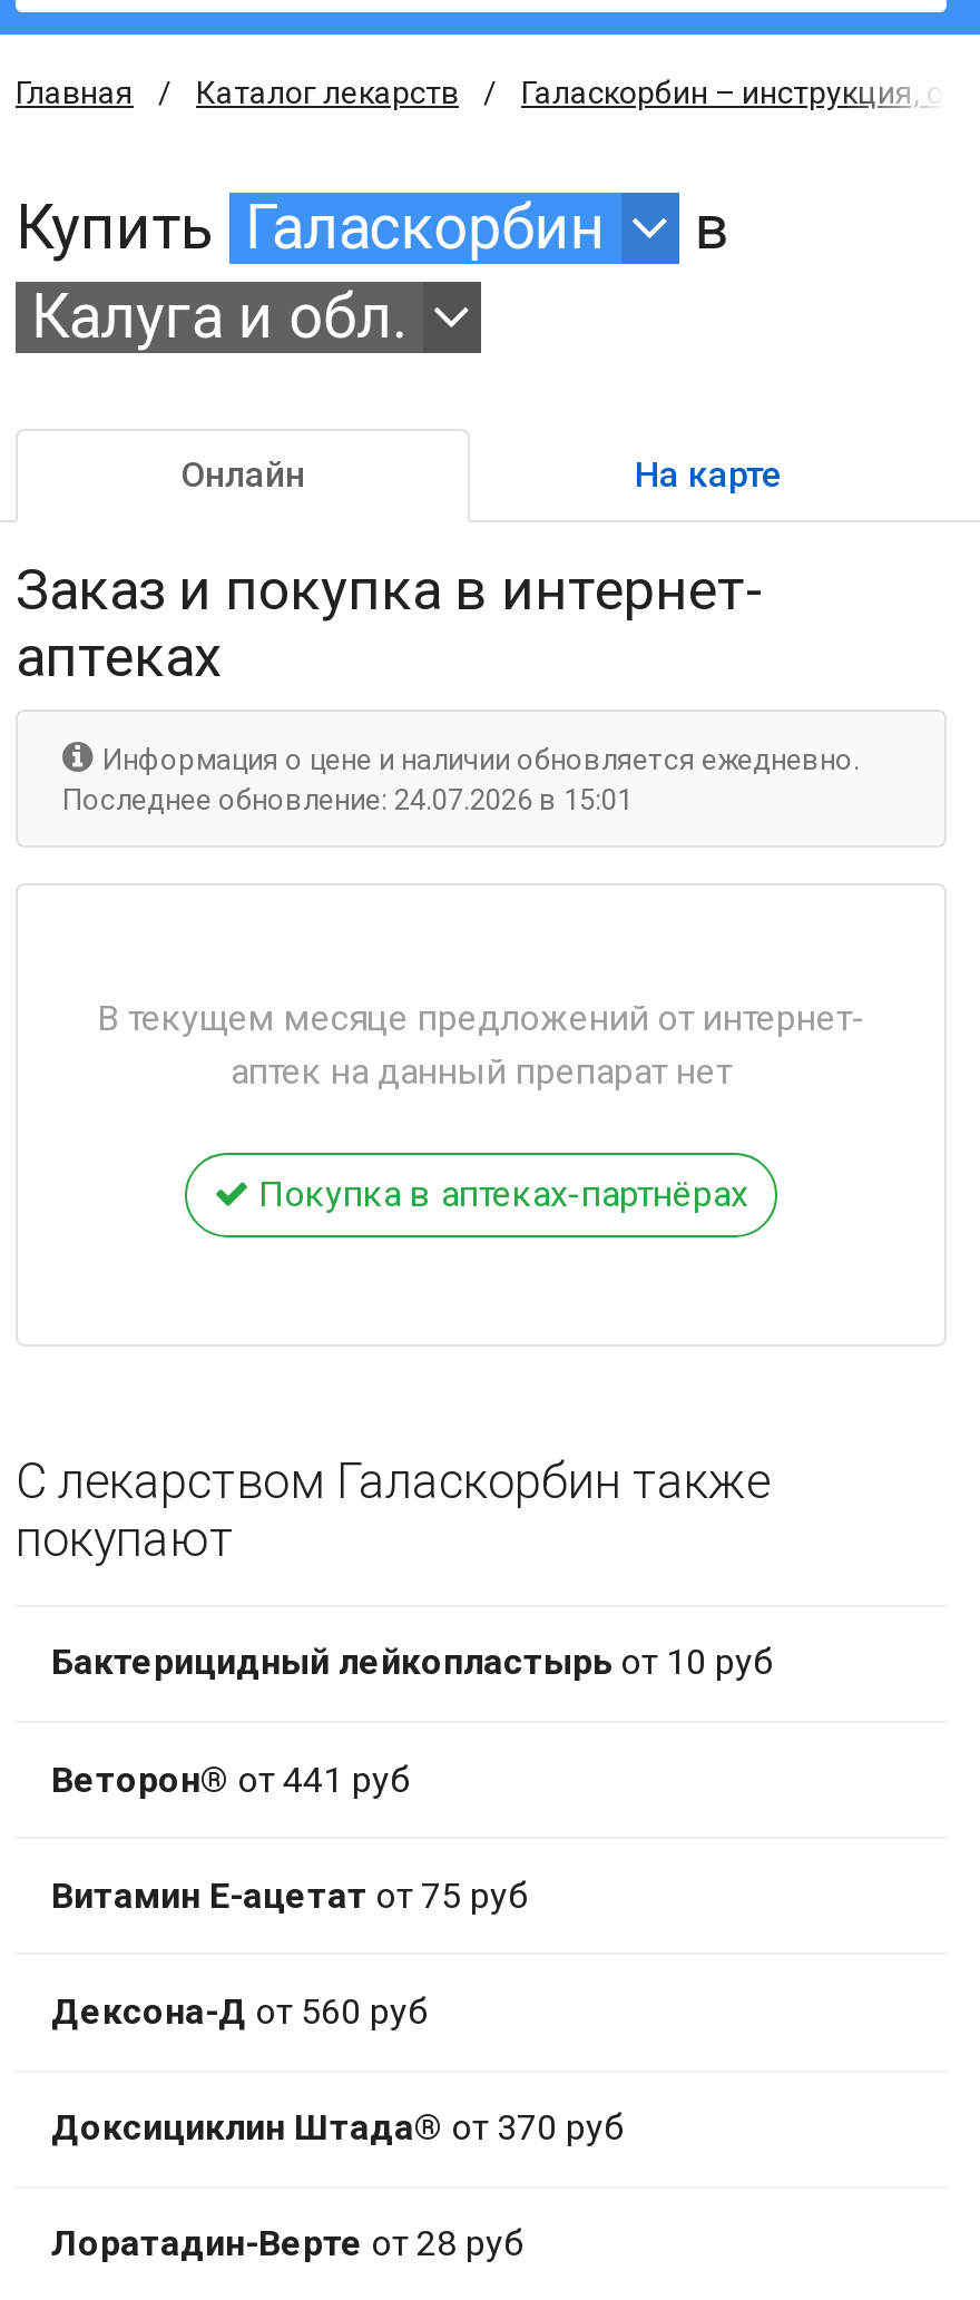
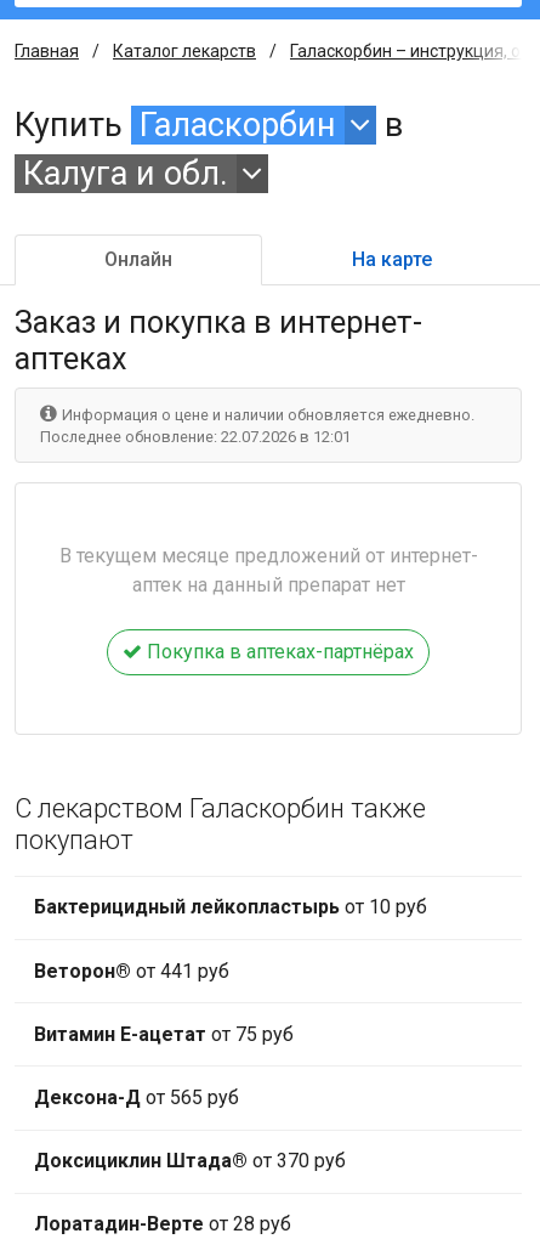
[62,783,633,816] Последнее обновление: 24.07.2026 в 15:01 -> [40,427,351,446] Последнее обновление: 22.07.2026 в 12:01
[51,1990,428,2033] Дексона-Д от 560 руб -> [34,1086,239,1109] Дексона-Д от 565 руб

